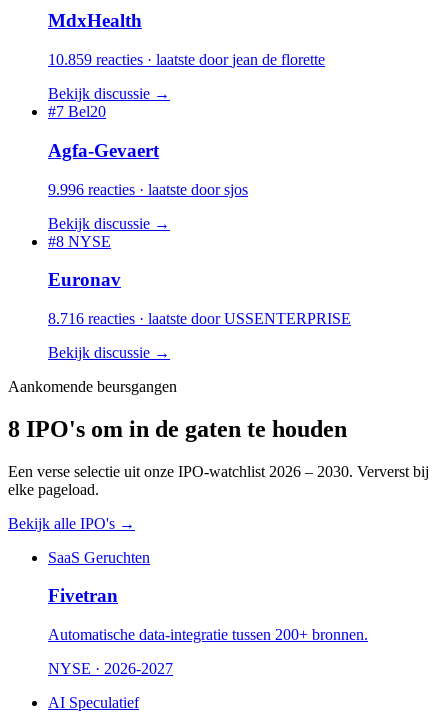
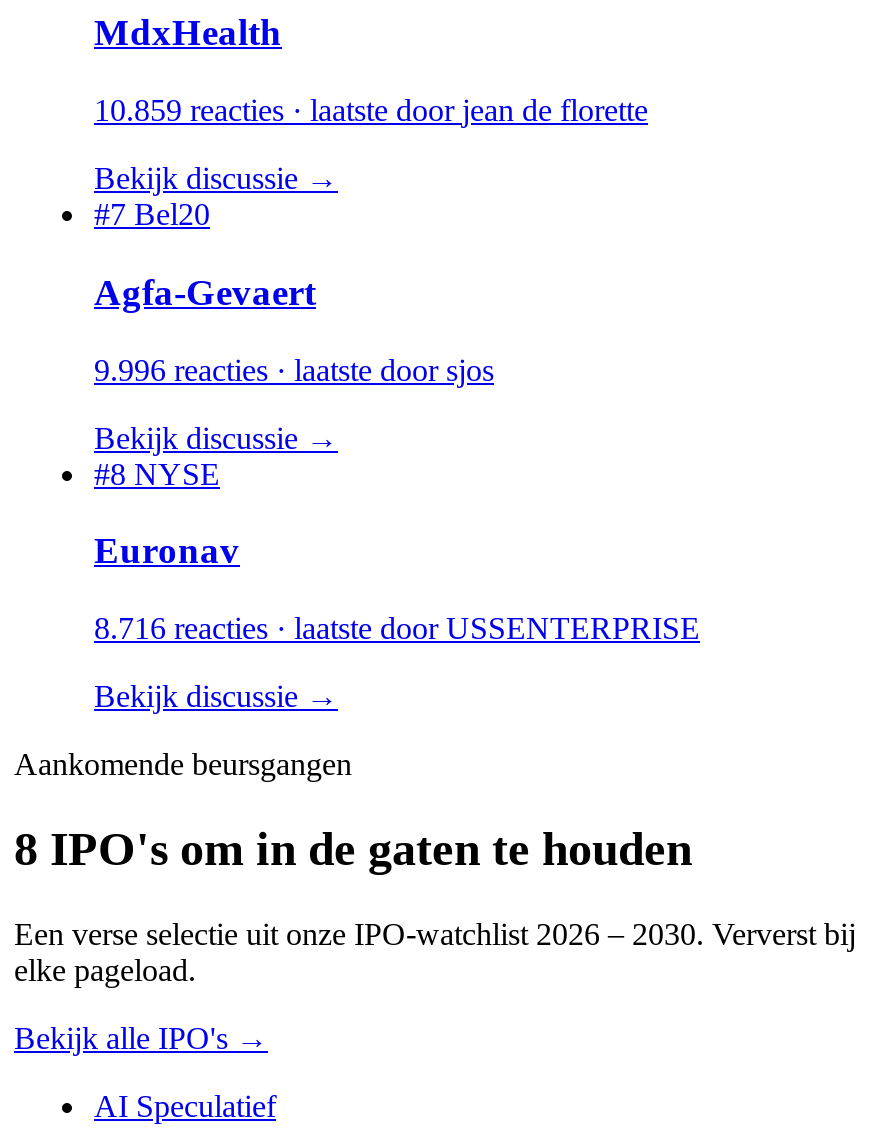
[48,549,368,677] SaaS Geruchten | Fivetran | Automatische data-integratie tussen 200+ bronnen. | NYSE · 2026-2027 -> none

